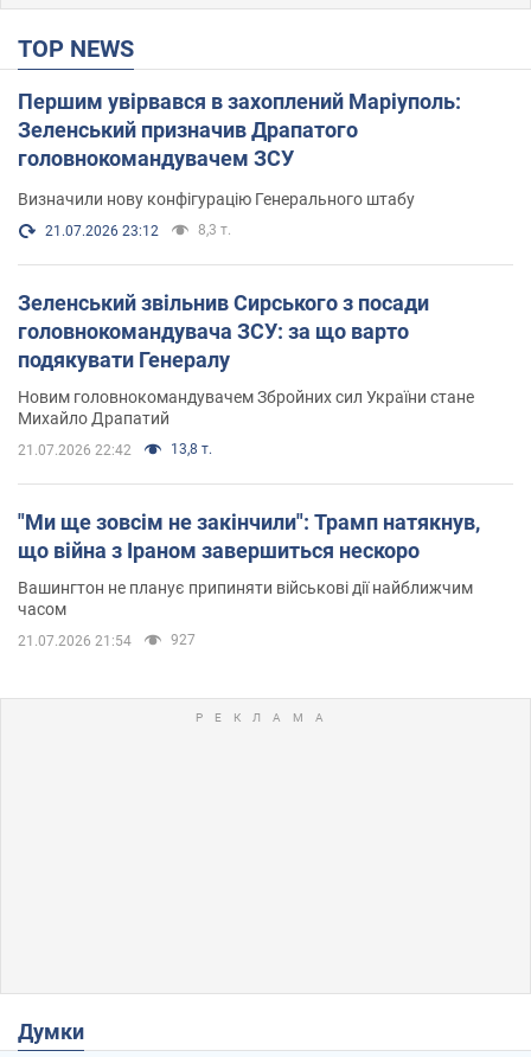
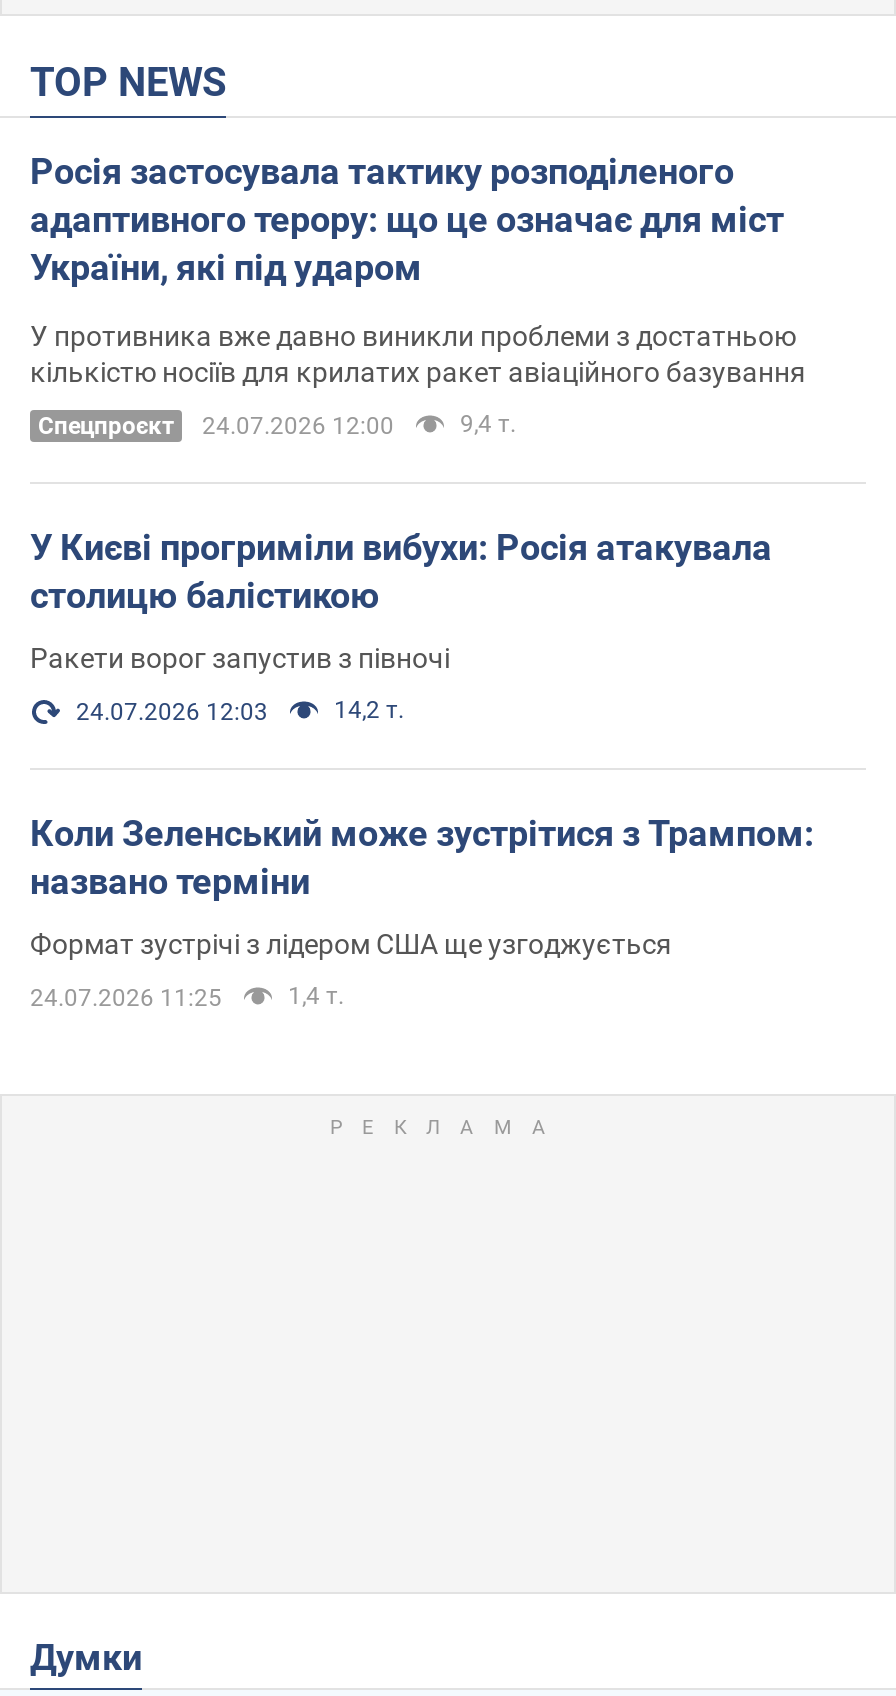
[18,89,461,171] Першим увірвався в захоплений Маріуполь: | Зеленський призначив Драпатого | головнокомандувачем ЗСУ -> [30,151,784,289] Росія застосувала тактику розподіленого | адаптивного терору: що це означає для міст | України, які під ударом
[18,190,415,209] Визначили нову конфігурацію Генерального штабу -> [30,321,806,389] У противника вже давно виникли проблеми з достатньою | кількістю носіїв для крилатих ракет авіаційного базування
[45,222,231,240] 21.07.2026 23:12 | 8,3 т. -> [38,411,516,441] Cпецпроєкт | 24.07.2026 12:00 | 9,4 т.
[18,291,429,373] Зеленський звільнив Сирського з посади | головнокомандувача ЗСУ: за що варто | подякувати Генералу -> [30,527,772,617] У Києві прогриміли вибухи: Росія атакувала | столицю балістикою
[18,388,474,428] Новим головнокомандувачем Збройних сил України стане | Михайло Драпатий -> [30,643,450,675] Ракети ворог запустив з півночі
[18,441,212,459] 21.07.2026 22:42 | 13,8 т. -> [76,697,404,727] 24.07.2026 12:03 | 14,2 т.
[18,510,480,563] "Ми ще зовсім не закінчили": Трамп натякнув, | що війна з Іраном завершиться нескоро -> [30,813,814,903] Коли Зеленський може зустрітися з Трампом: | названо терміни
[18,579,473,619] Вашингтон не планує припиняти військові дії найближчим | часом -> [30,929,672,961] Формат зустрічі з лідером США ще узгоджується
[18,632,196,650] 21.07.2026 21:54 | 927 -> [30,983,344,1013] 24.07.2026 11:25 | 1,4 т.

